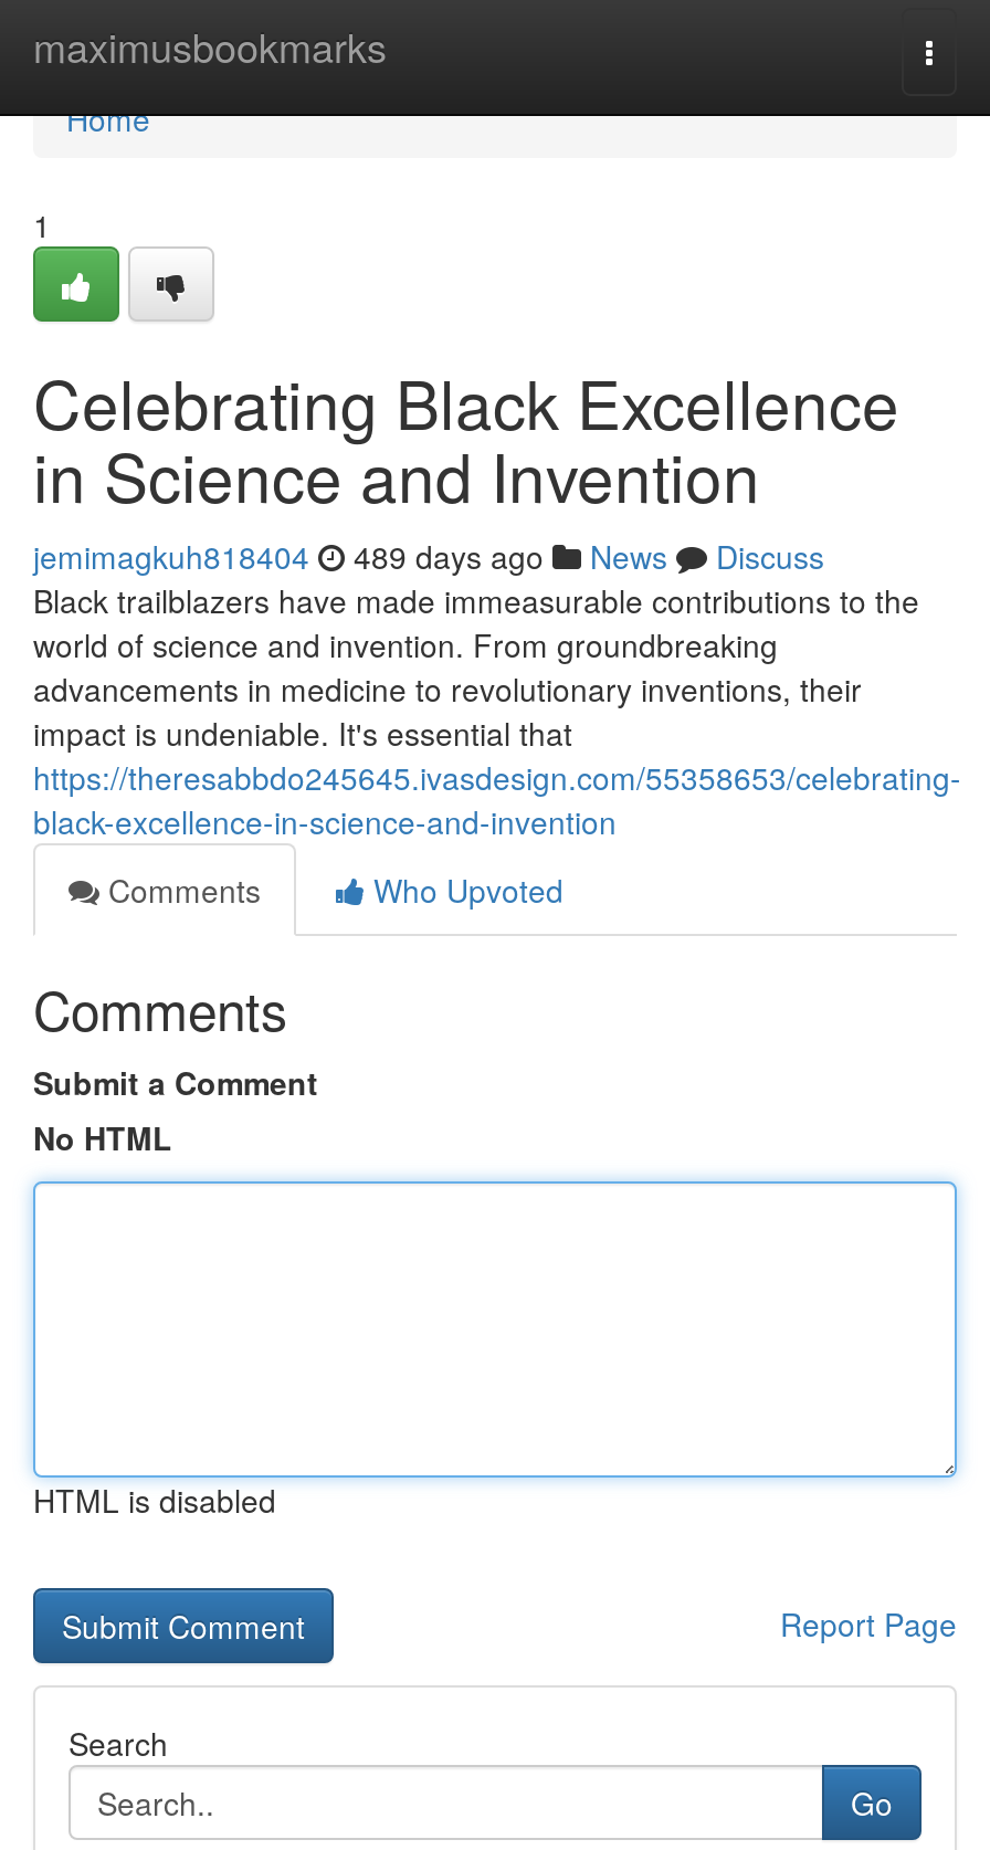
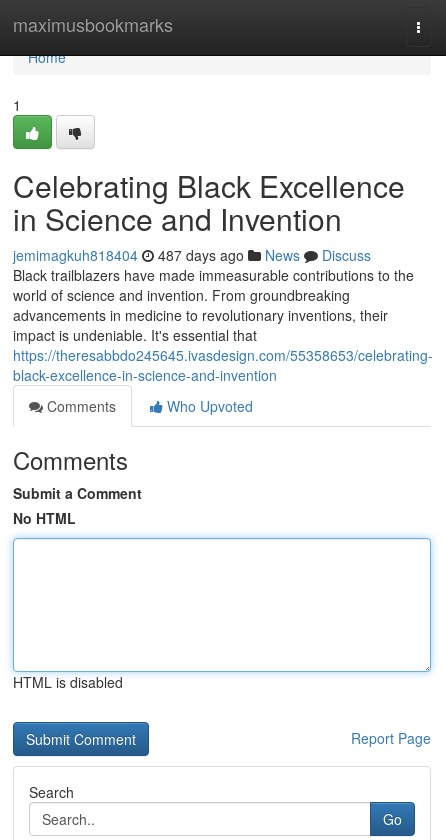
[33,534,824,578] jemimagkuh818404 489 days ago News Discuss -> [13,245,371,265] jemimagkuh818404 487 days ago News Discuss

